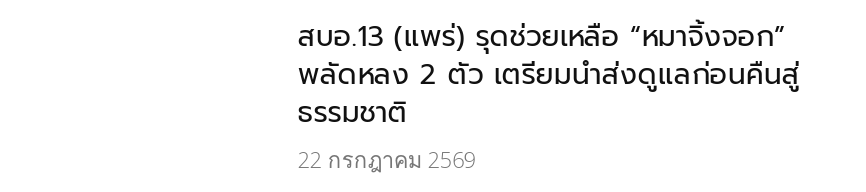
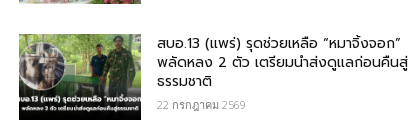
none -> [18,33,142,121] [image]

